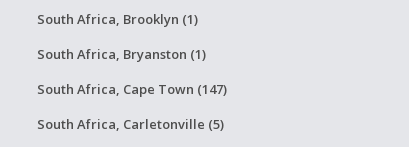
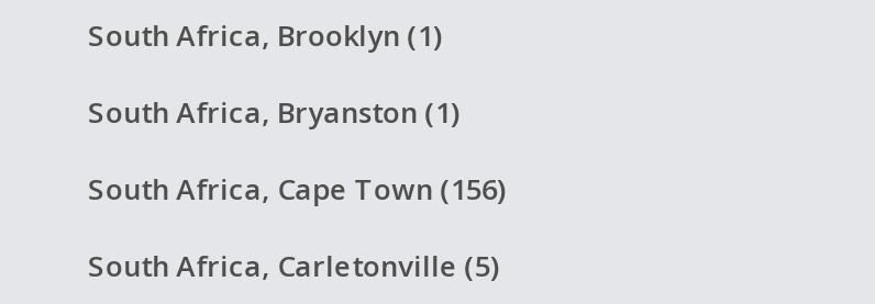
[37,80,227,98] South Africa, Cape Town (147) -> [88,169,506,209] South Africa, Cape Town (156)

